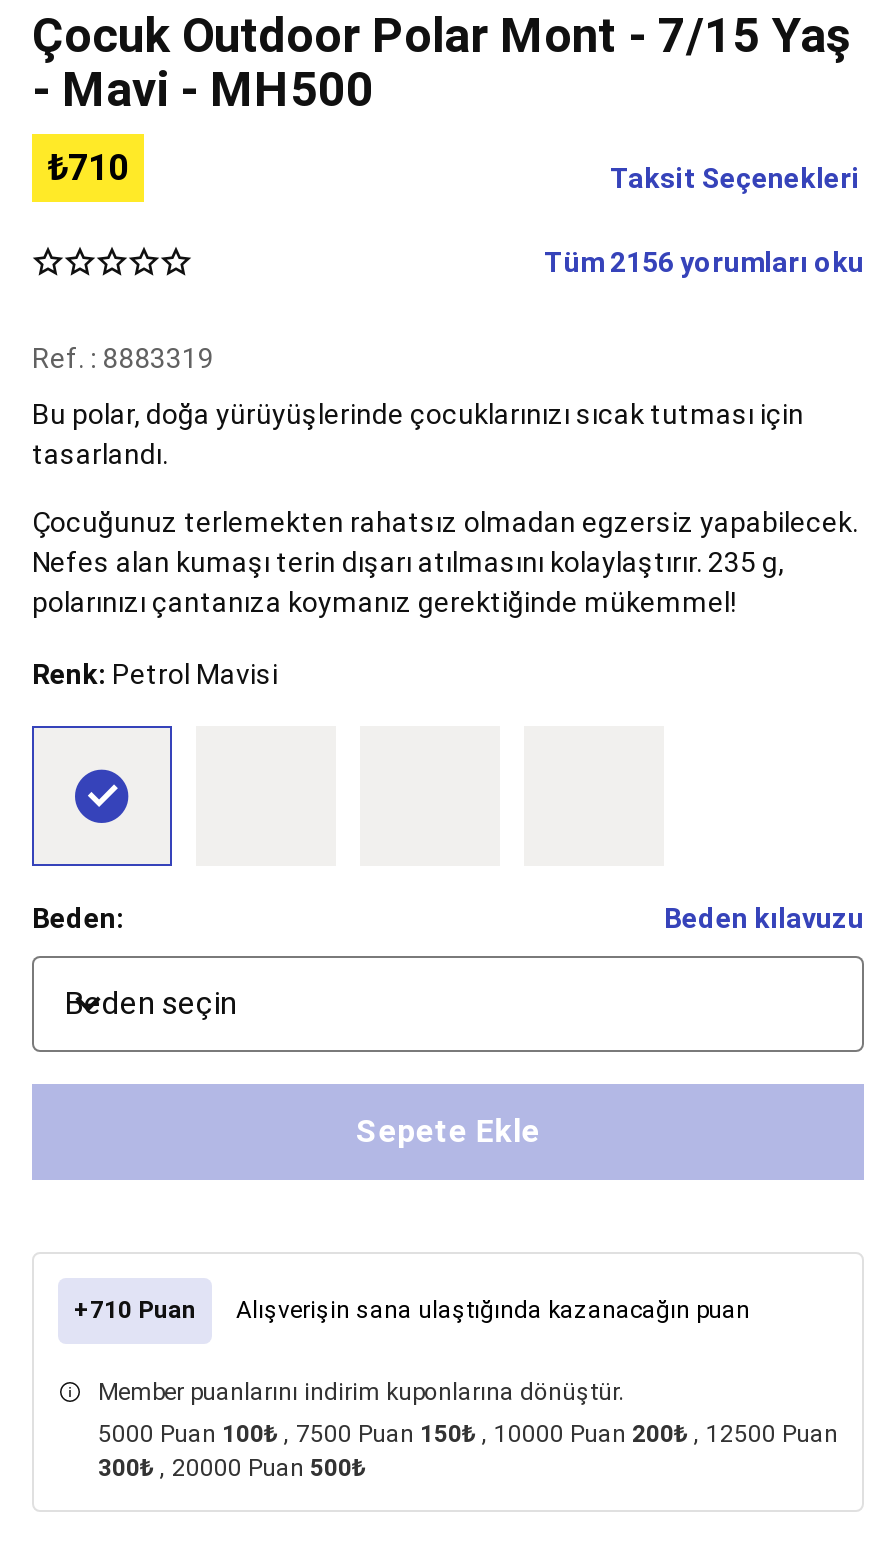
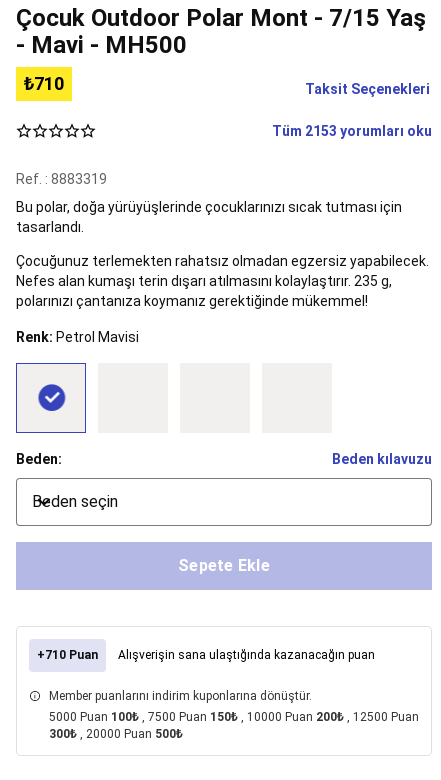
[544,247,864,279] Tüm 2156 yorumları oku -> [272,123,432,139] Tüm 2153 yorumları oku

